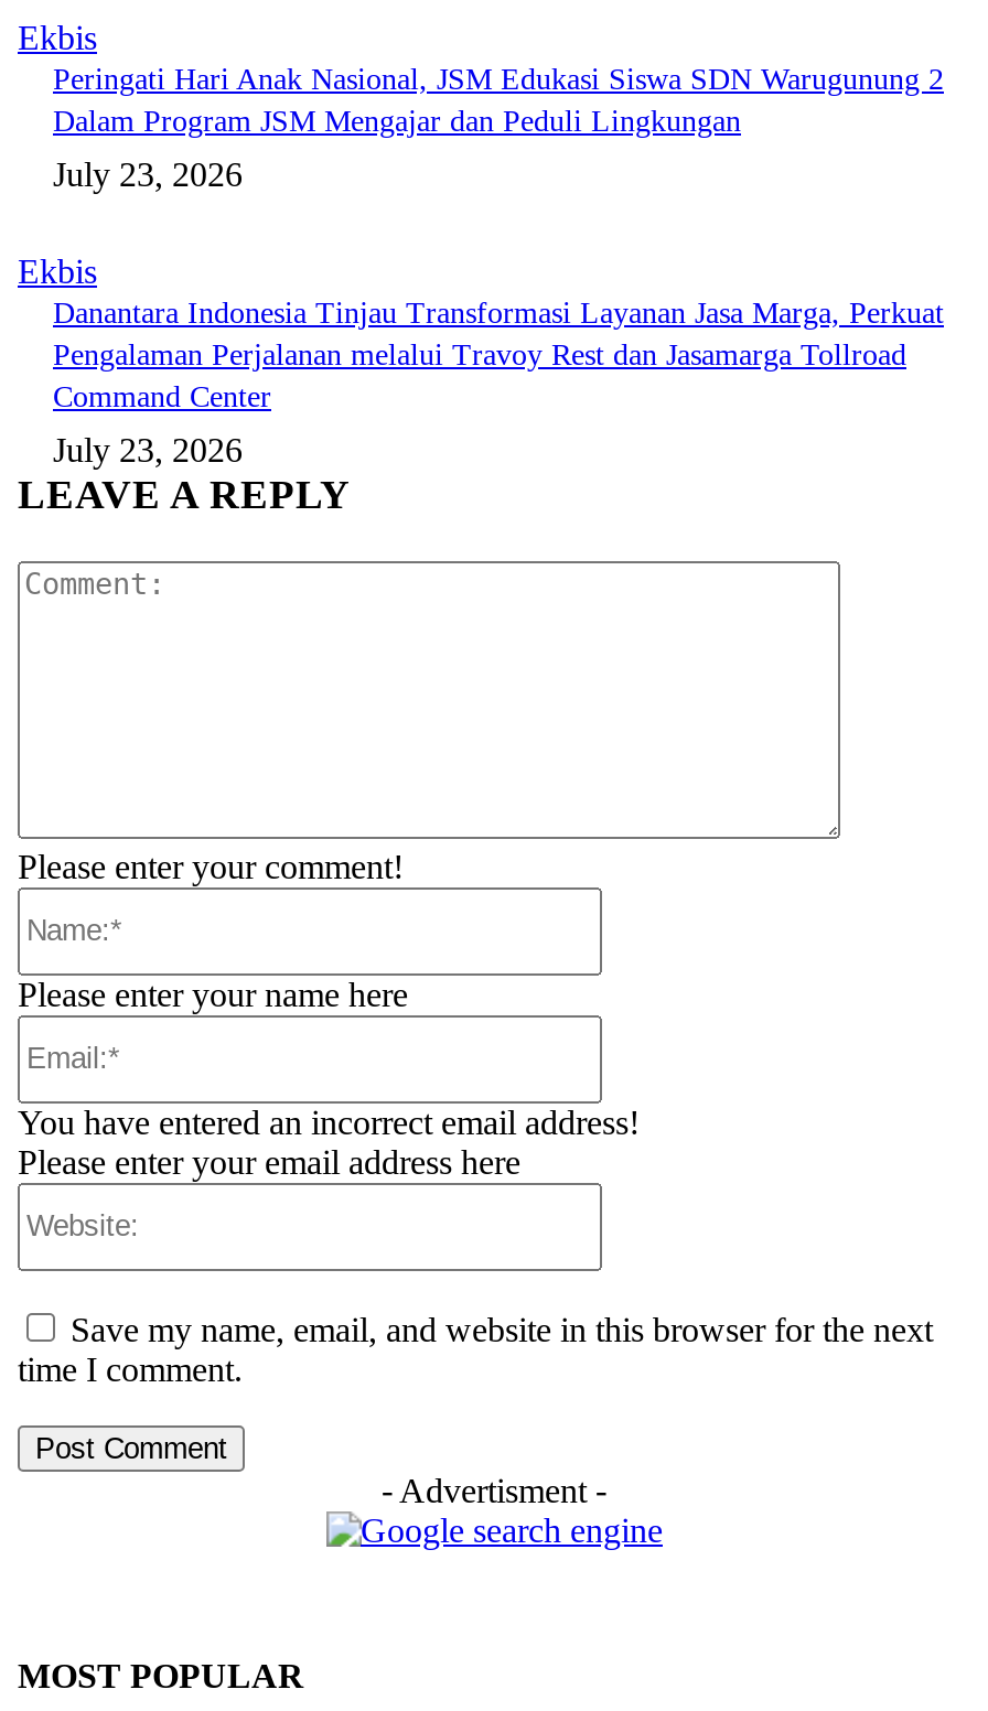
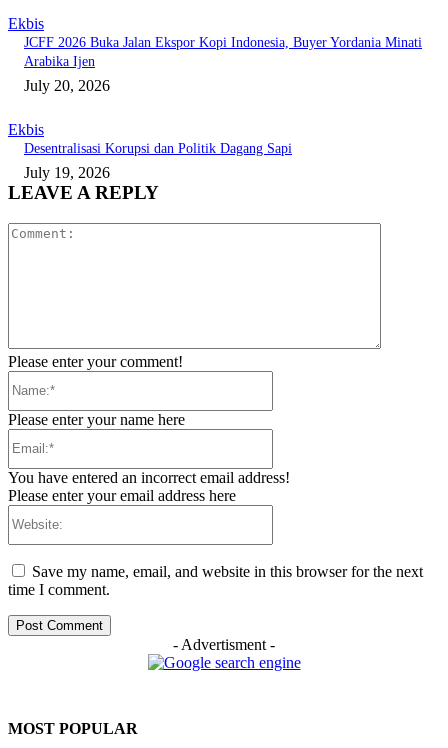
[53,63,944,138] Peringati Hari Anak Nasional, JSM Edukasi Siswa SDN Warugunung 2 | Dalam Program JSM Mengajar dan Peduli Lingkungan -> [24,35,422,69] JCFF 2026 Buka Jalan Ekspor Kopi Indonesia, Buyer Yordania Minati | Arabika Ijen
[53,156,243,193] July 23, 2026 -> [24,77,110,94] July 20, 2026
[53,297,944,414] Danantara Indonesia Tinjau Transformasi Layanan Jasa Marga, Perkuat | Pengalaman Perjalanan melalui Travoy Rest dan Jasamarga Tollroad | Command Center -> [24,141,292,156] Desentralisasi Korupsi dan Politik Dagang Sapi
[53,431,243,469] July 23, 2026 -> [24,164,110,181] July 19, 2026

